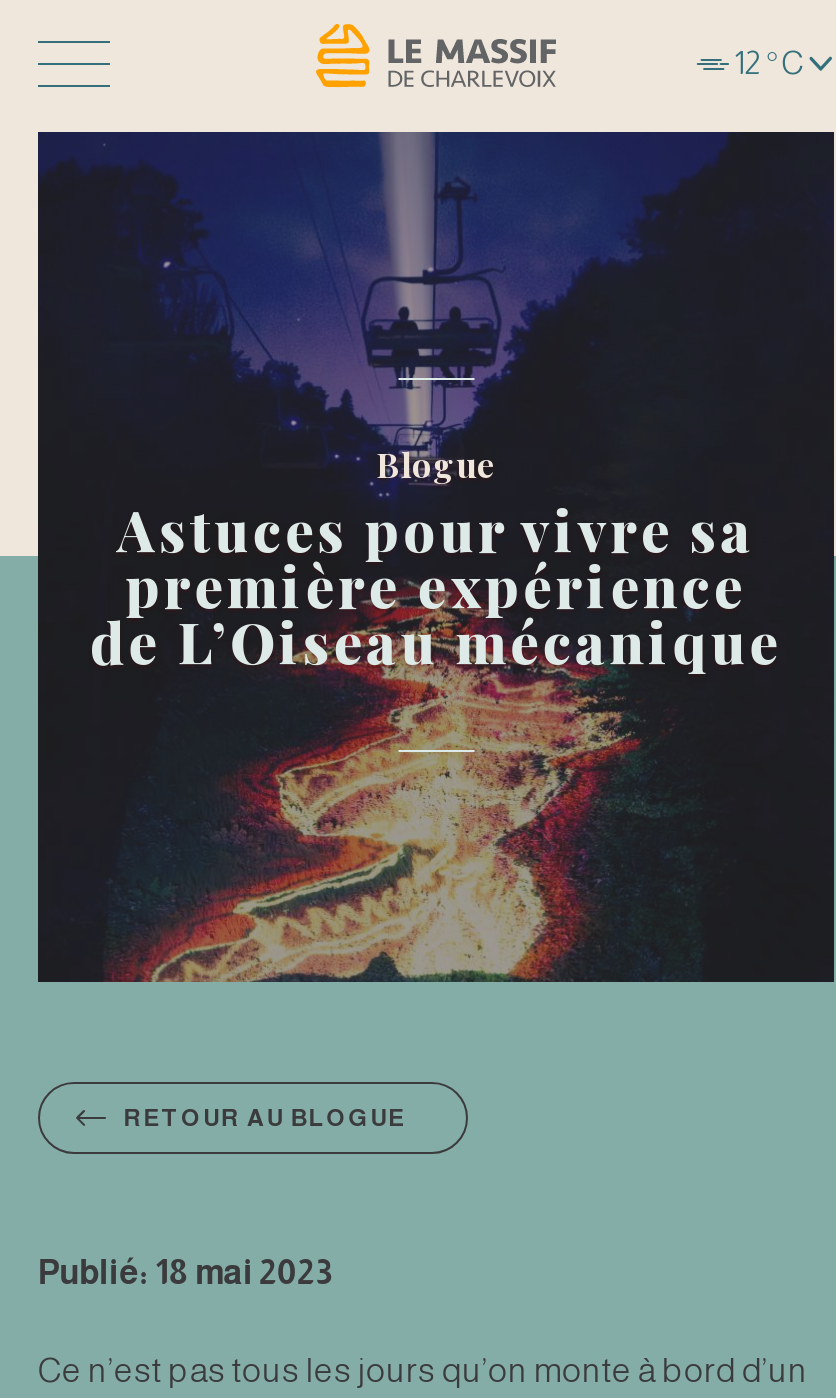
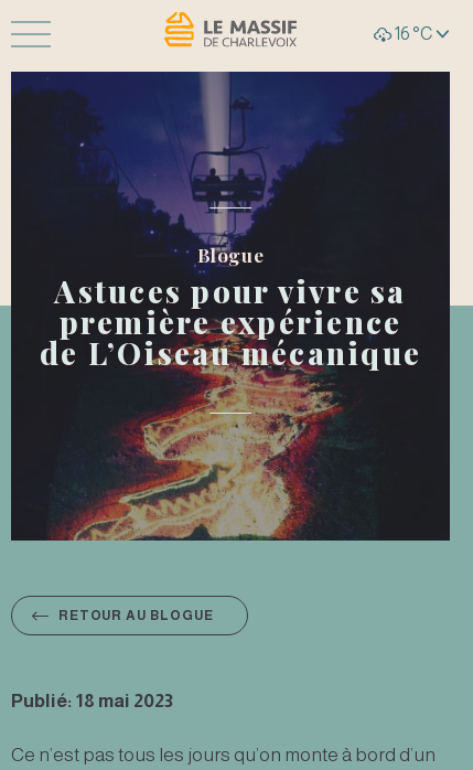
[735,46,803,80] 12 °C -> [395,24,433,43] 16 °C

